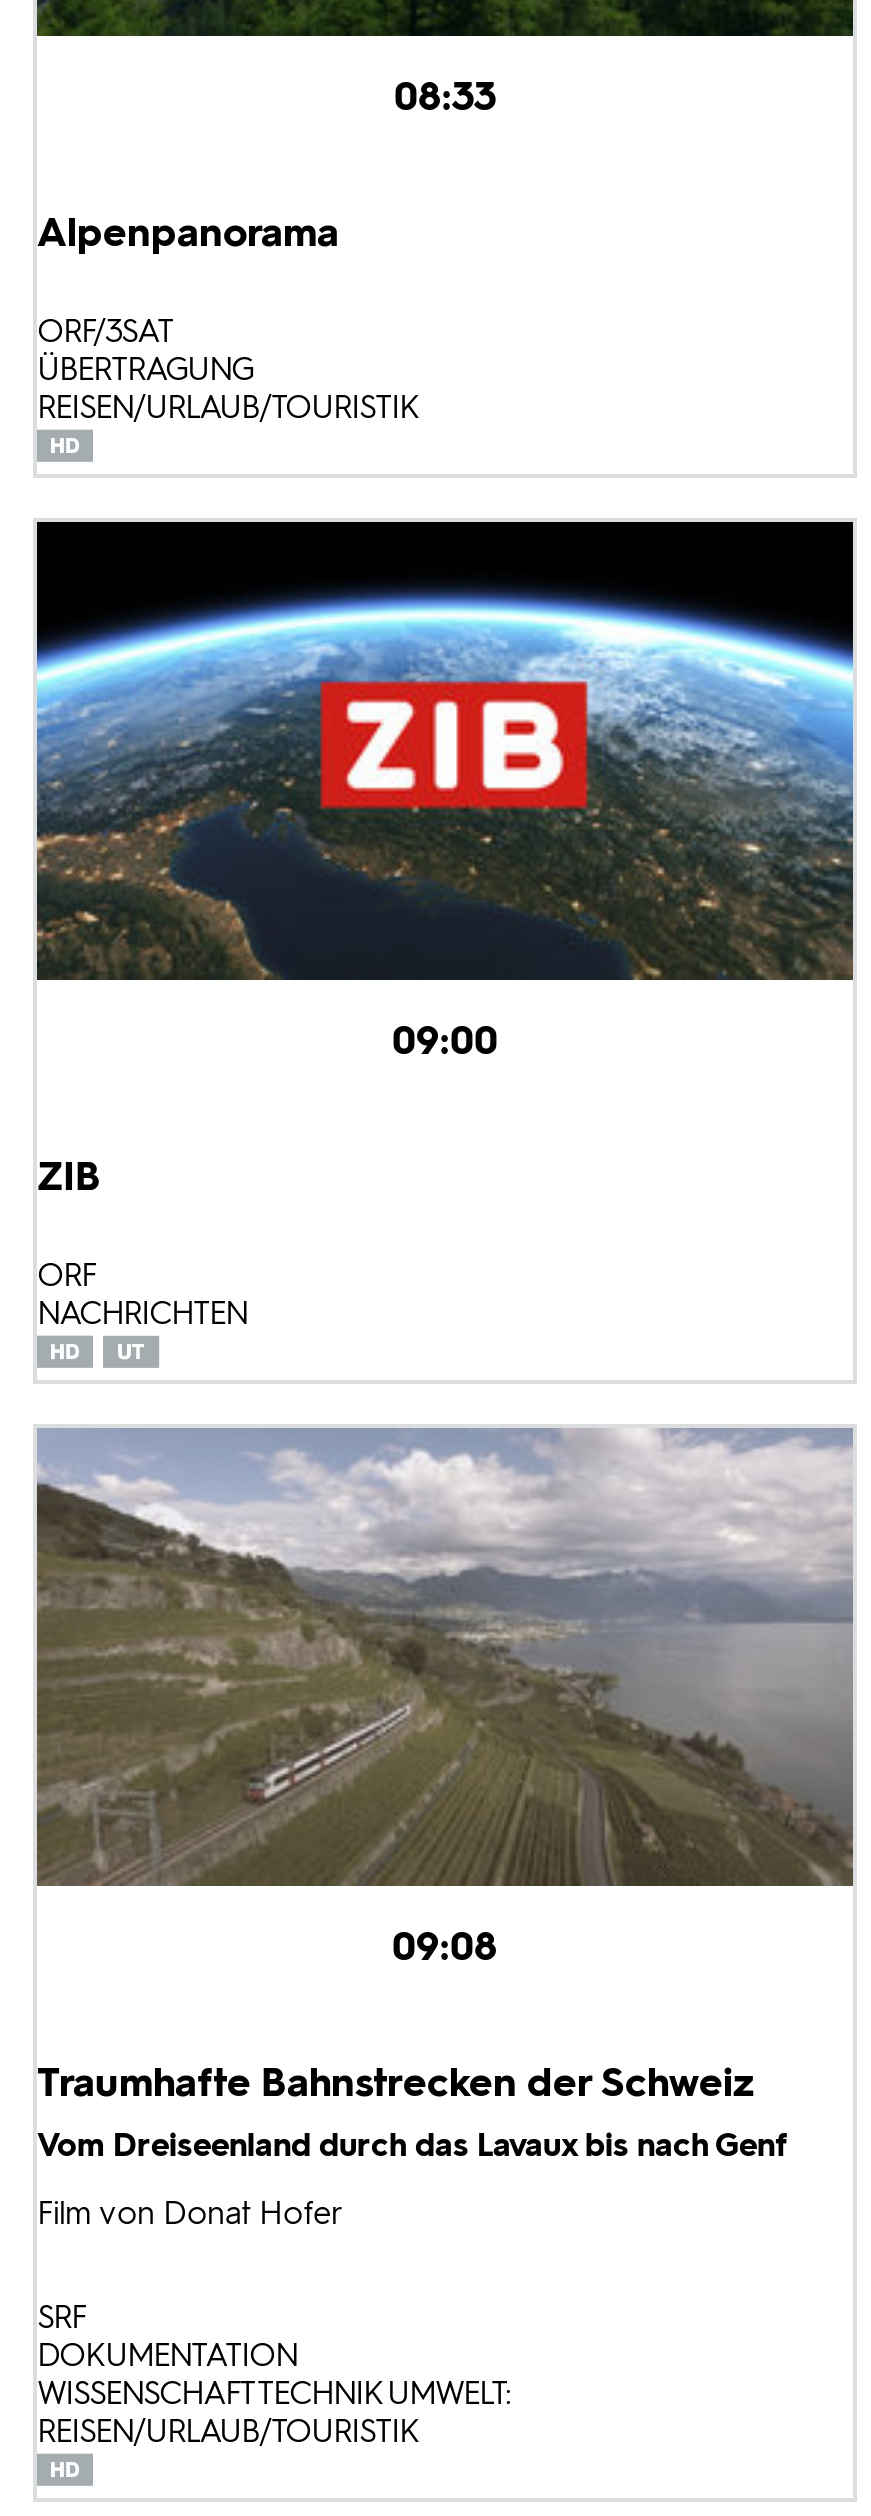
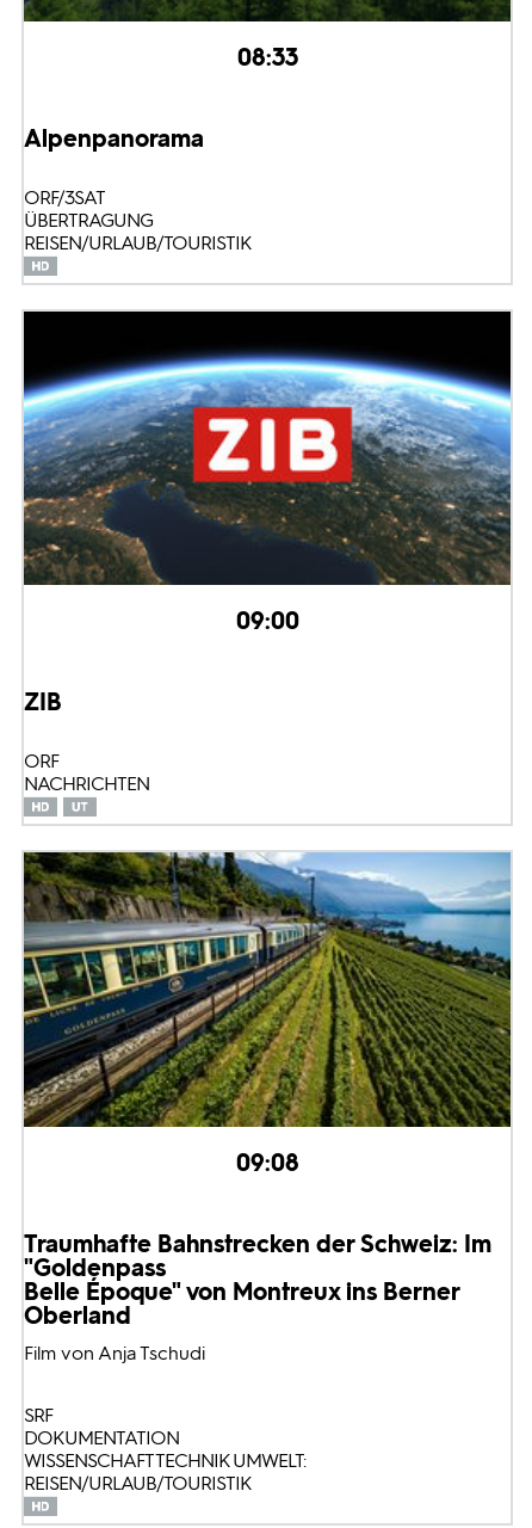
[35,1426,853,1888] [image] -> [23,851,512,1128] [image]
[37,2059,787,2233] Traumhafte Bahnstrecken der Schweiz | Vom Dreiseenland durch das Lavaux bis nach Genf | Film von Donat Hofer -> [24,1229,491,1364] Traumhafte Bahnstrecken der Schweiz: Im | "Goldenpass | Belle Époque" von Montreux ins Berner | Oberland | Film von Anja Tschudi

